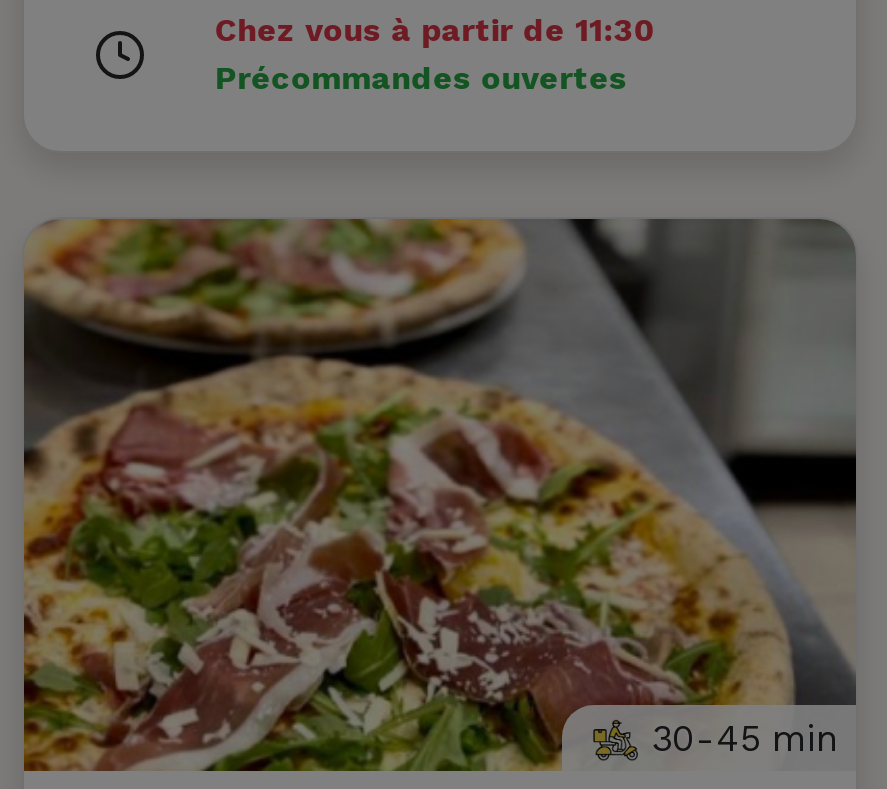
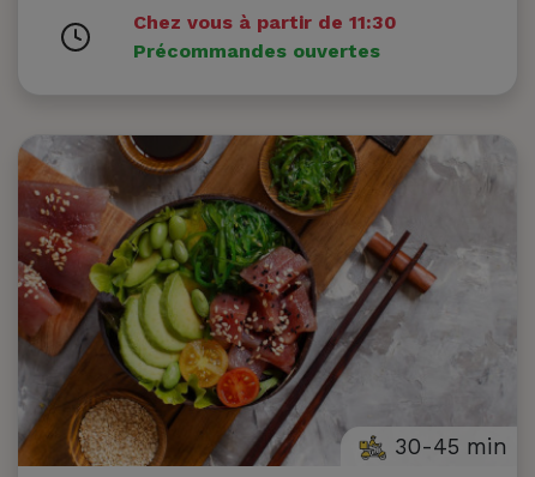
[22,217,858,773] [image] -> [17,134,517,467] [image]

